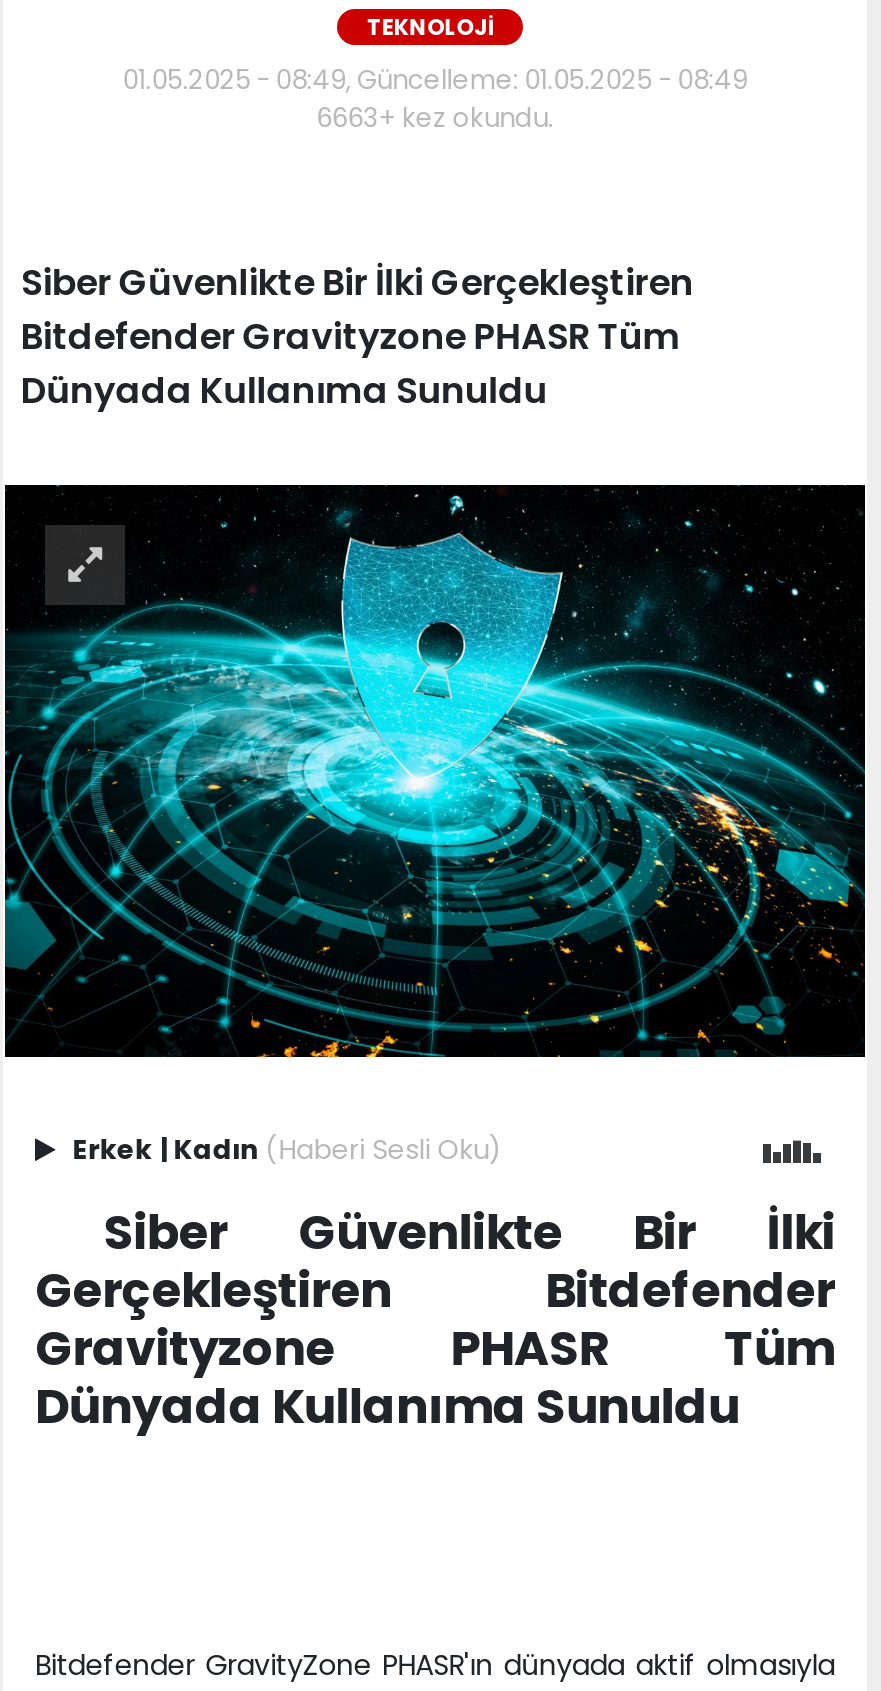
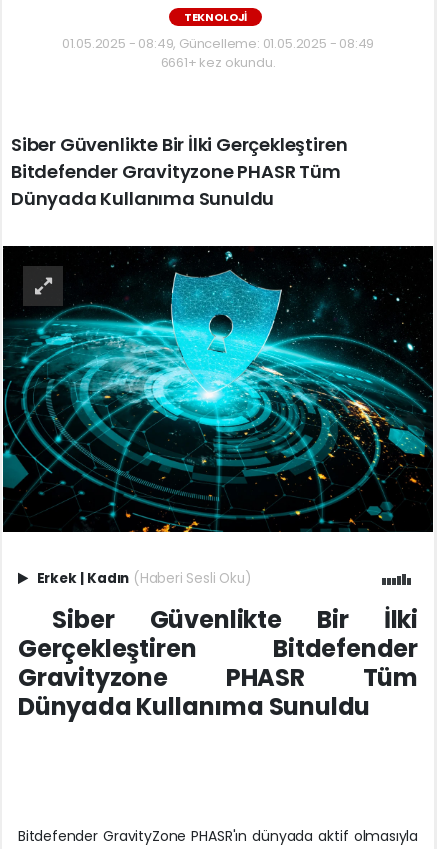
[316,99,554,137] 6663+ kez okundu. -> [161,53,275,72] 6661+ kez okundu.

